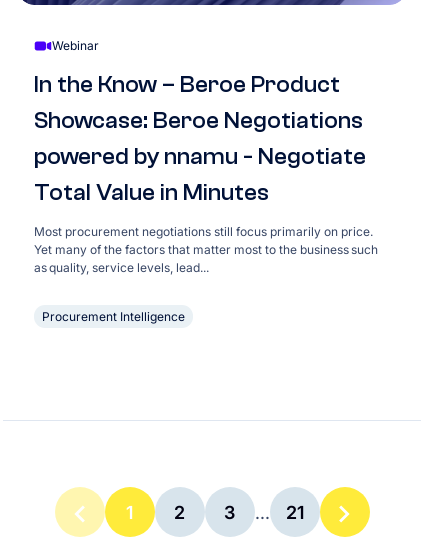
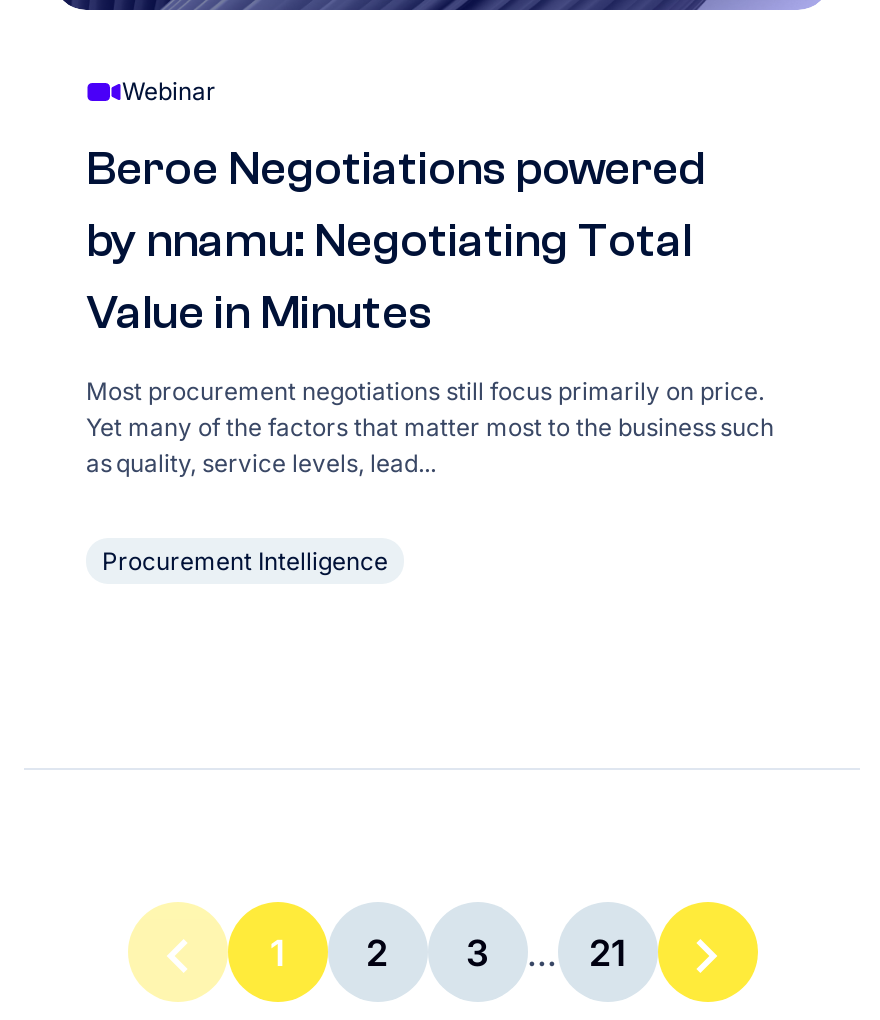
[34,71,366,206] In the Know – Beroe Product | Showcase: Beroe Negotiations | powered by nnamu - Negotiate | Total Value in Minutes -> [86,142,706,340] Beroe Negotiations powered | by nnamu: Negotiating Total | Value in Minutes

